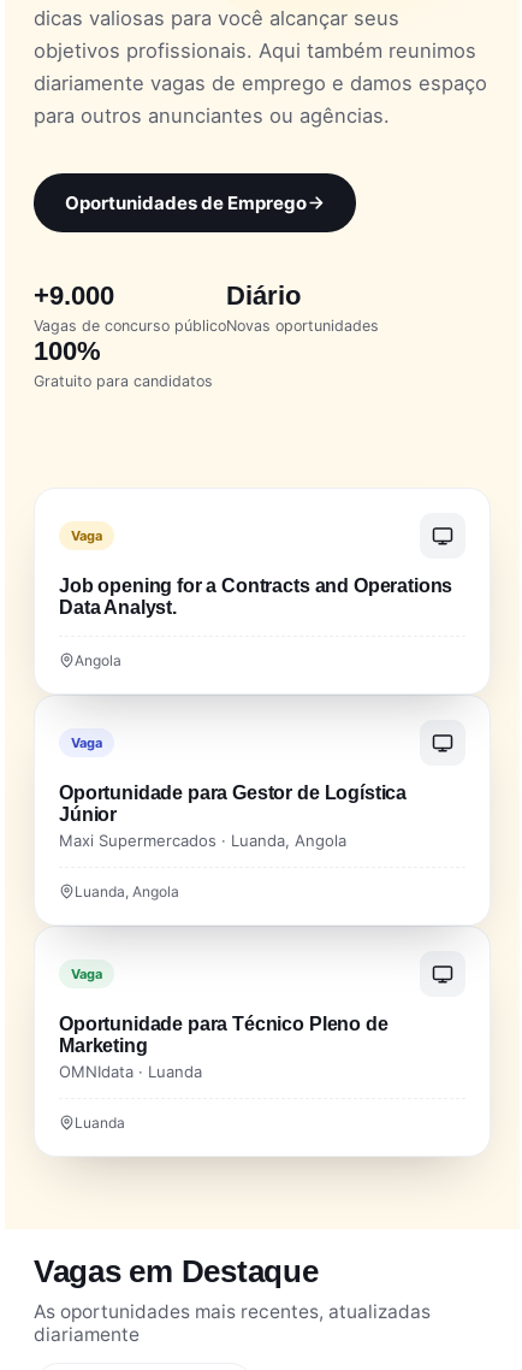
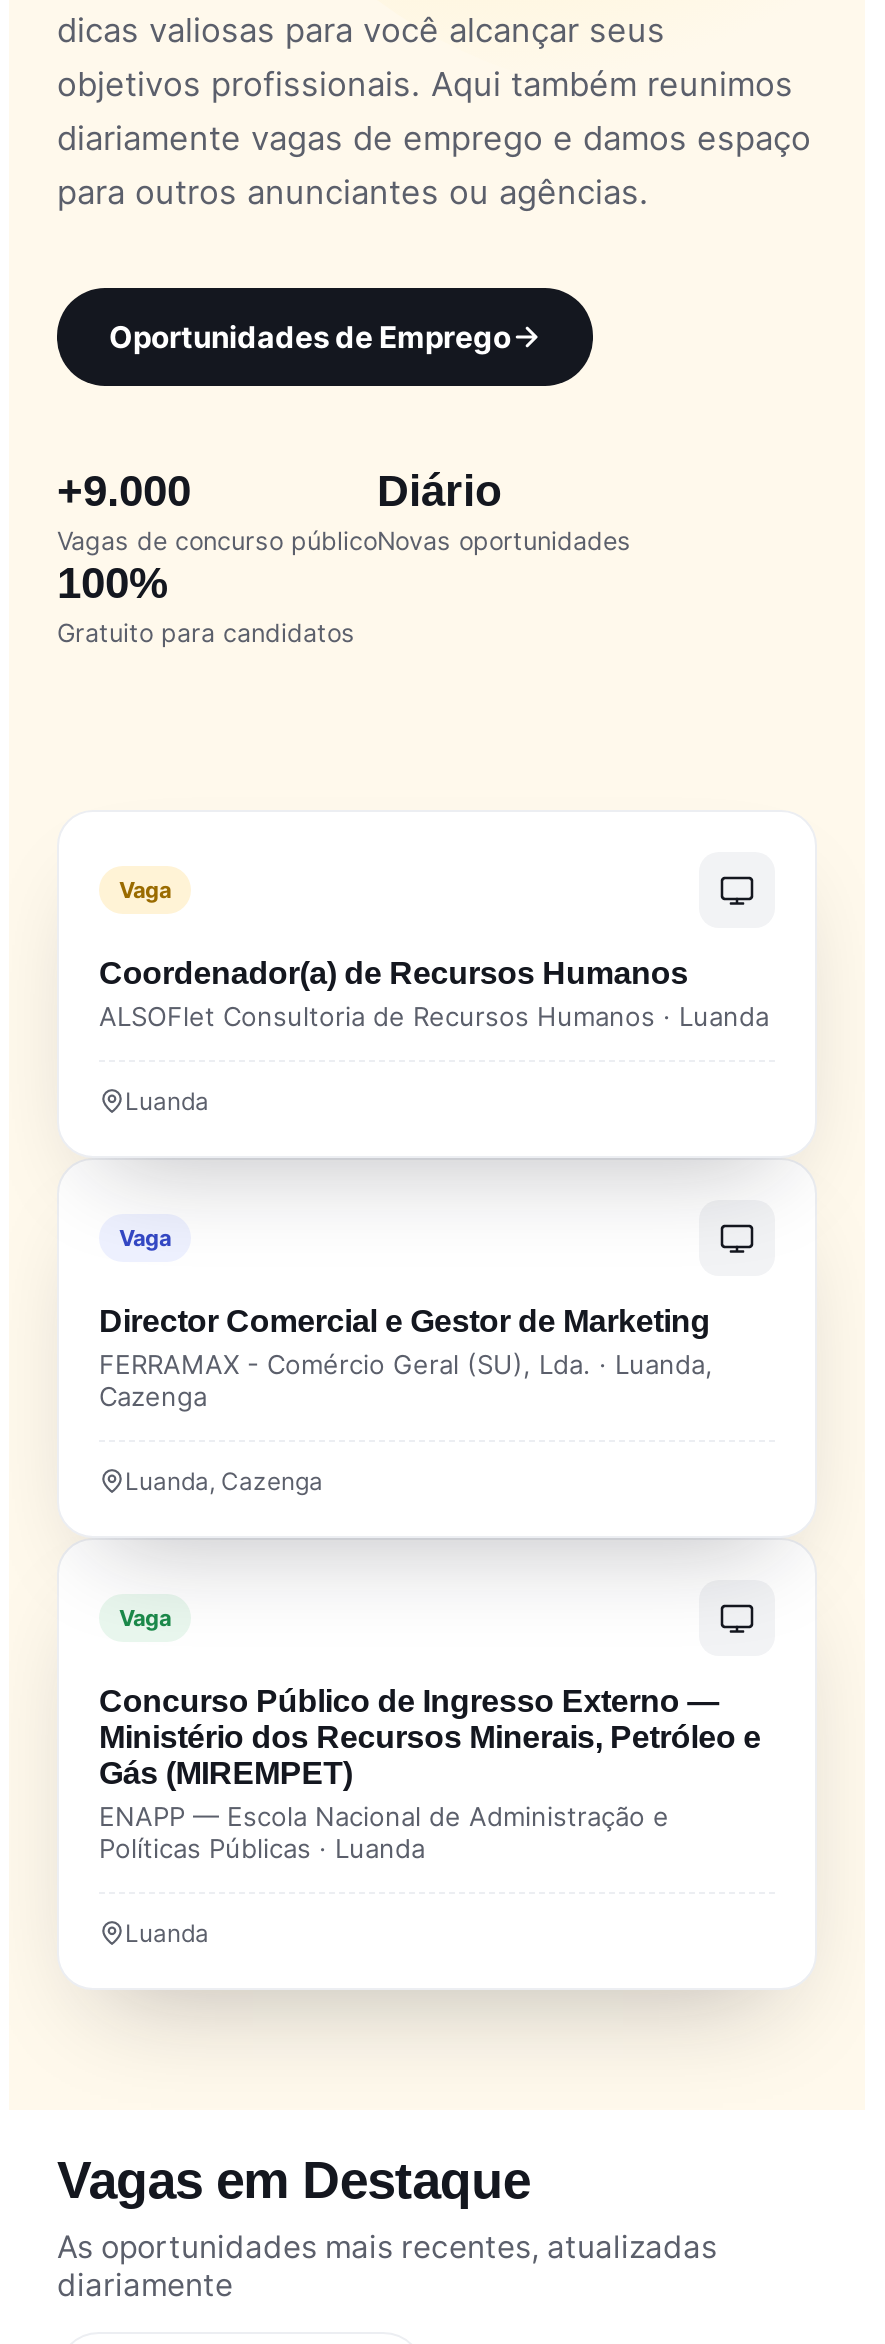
[59,575,453,618] Job opening for a Contracts and Operations | Data Analyst. -> [99,956,769,1032] Coordenador(a) de Recursos Humanos | ALSOFlet Consultoria de Recursos Humanos · Luanda
[75,651,121,669] Angola -> [125,1086,209,1116] Luanda
[59,783,407,850] Oportunidade para Gestor de Logística | Júnior | Maxi Supermercados · Luanda, Angola -> [99,1304,713,1412] Director Comercial e Gestor de Marketing | FERRAMAX - Comércio Geral (SU), Lda. · Luanda, | Cazenga
[75,882,179,900] Luanda, Angola -> [125,1466,323,1496] Luanda, Cazenga
[59,1014,388,1081] Oportunidade para Técnico Pleno de | Marketing | OMNIdata · Luanda -> [99,1684,761,1864] Concurso Público de Ingresso Externo — | Ministério dos Recursos Minerais, Petróleo e | Gás (MIREMPET) | ENAPP — Escola Nacional de Administração e | Políticas Públicas · Luanda

